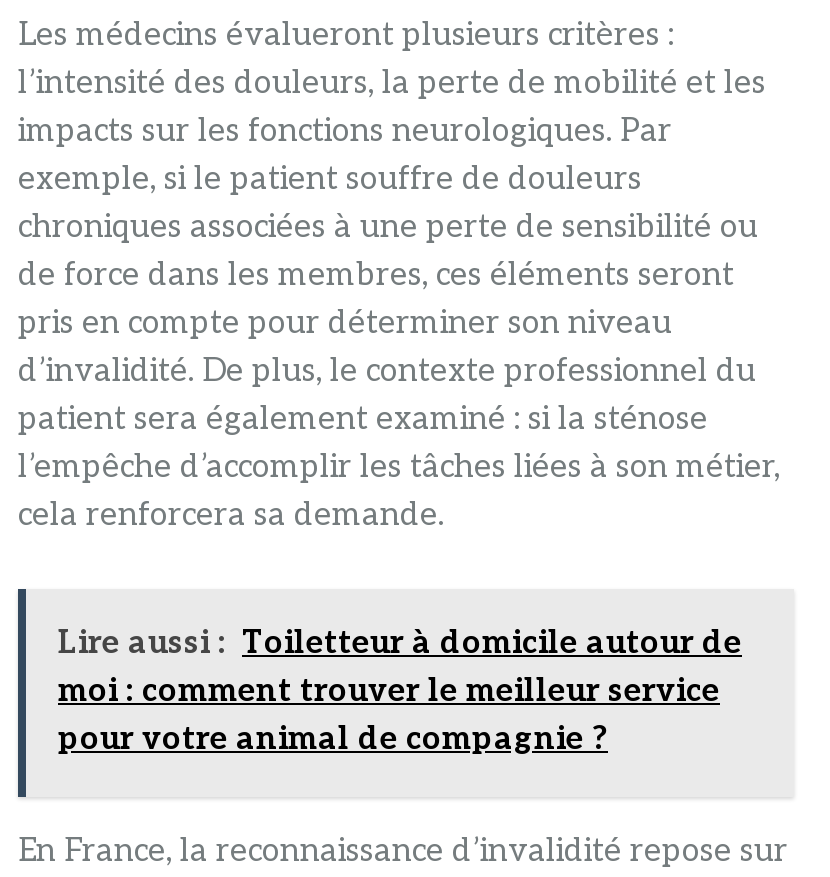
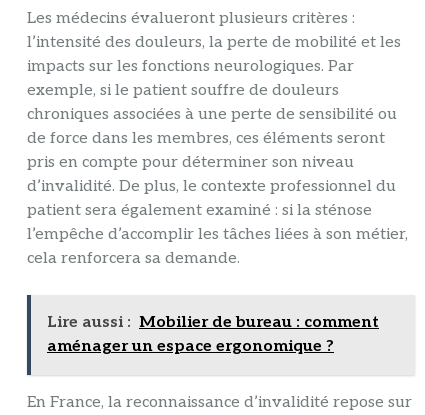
[58,625,742,759] Lire aussi : Toiletteur à domicile autour de | moi : comment trouver le meilleur service | pour votre animal de compagnie ? -> [47,313,379,356] Lire aussi : Mobilier de bureau : comment | aménager un espace ergonomique ?

